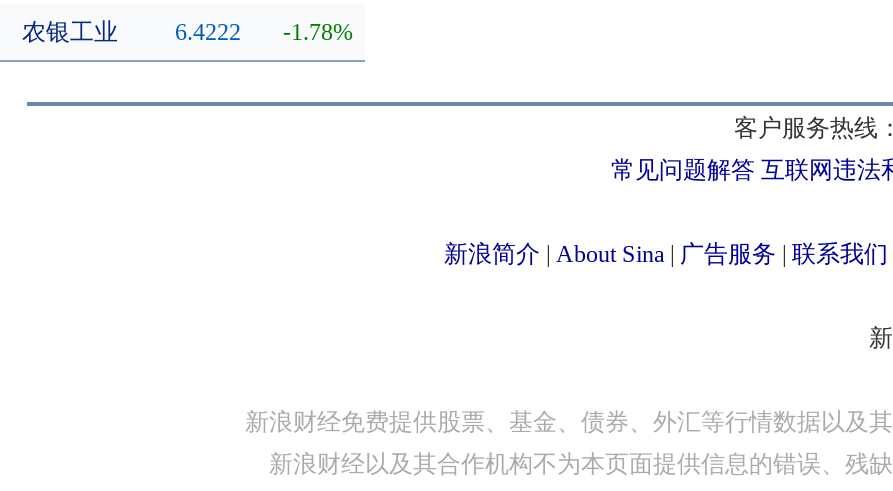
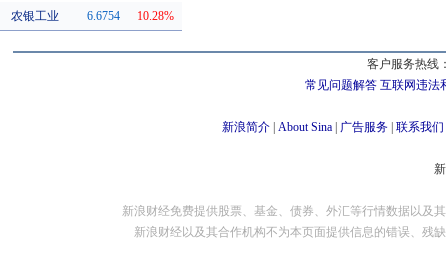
[175,18,241,46] 6.4222 -> [87,9,120,23] 6.6754
[283,18,353,46] -1.78% -> [137,9,174,23] 10.28%

